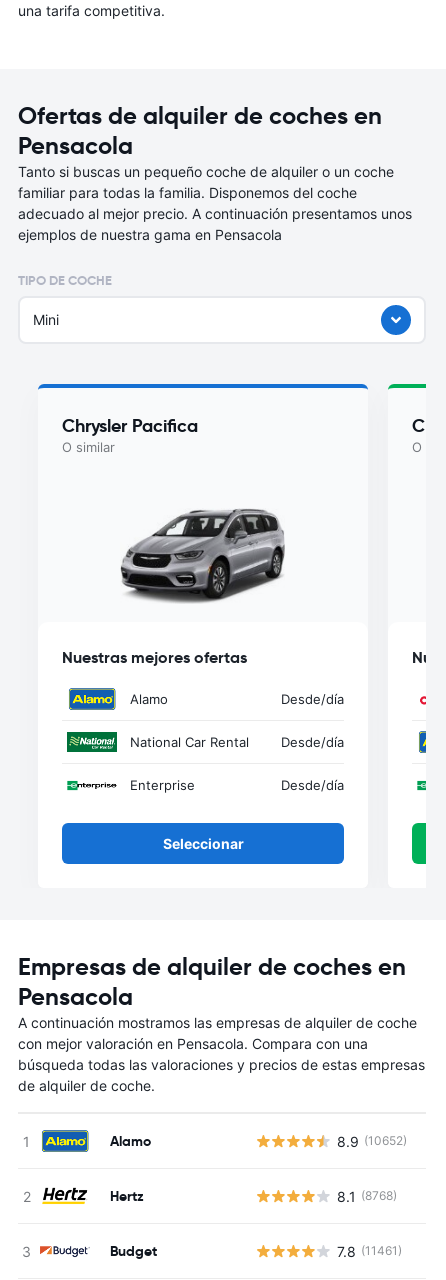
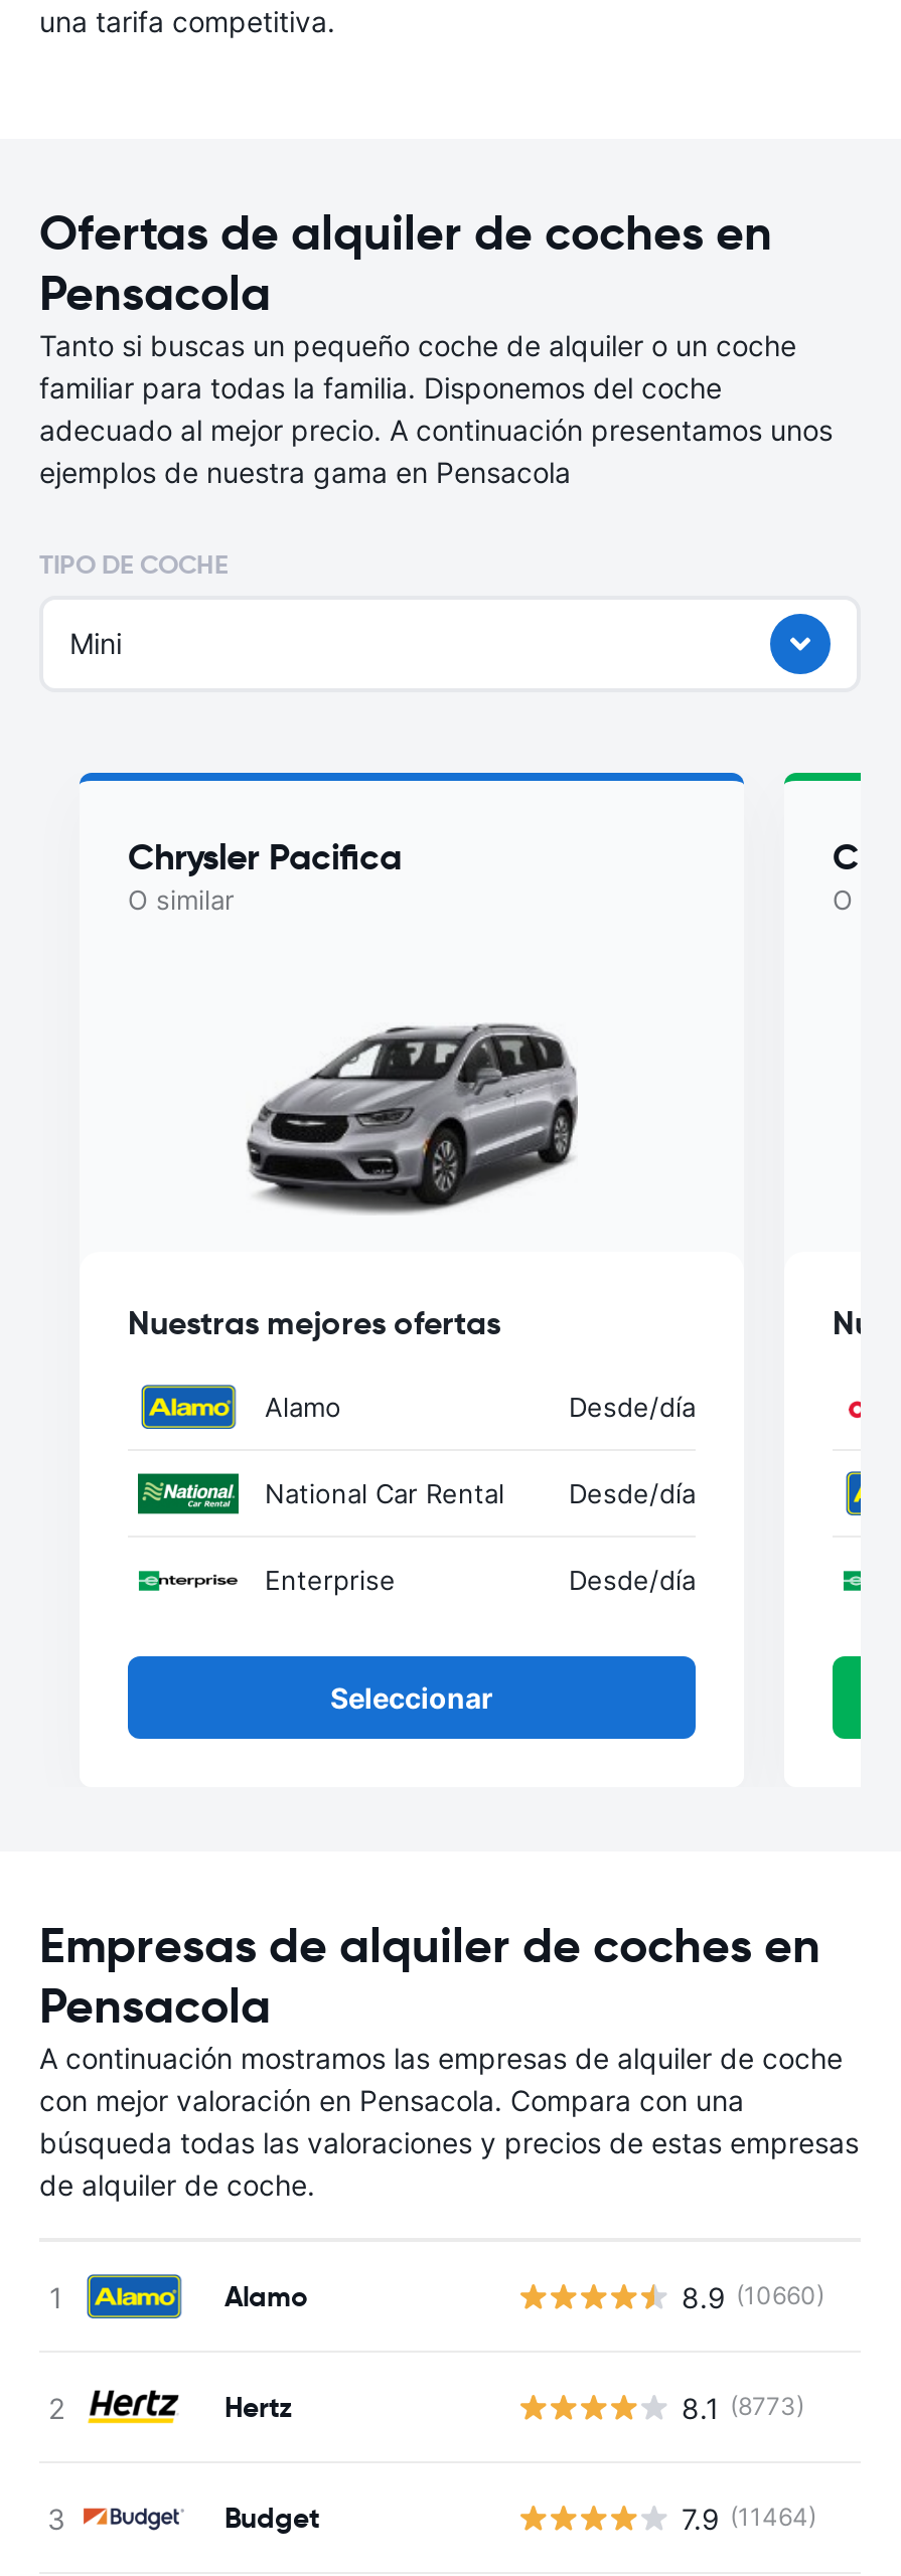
[337,1132,407,1149] 8.9 (10652) -> [682,2279,824,2313] 8.9 (10660)
[337,1187,397,1204] 8.1 (8768) -> [682,2390,804,2424] 8.1 (8773)
[337,1242,402,1259] 7.8 (11461) -> [682,2501,816,2535] 7.9 (11464)

